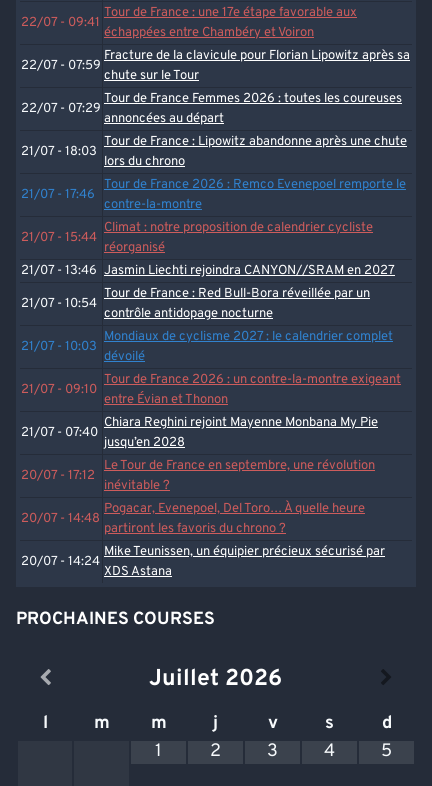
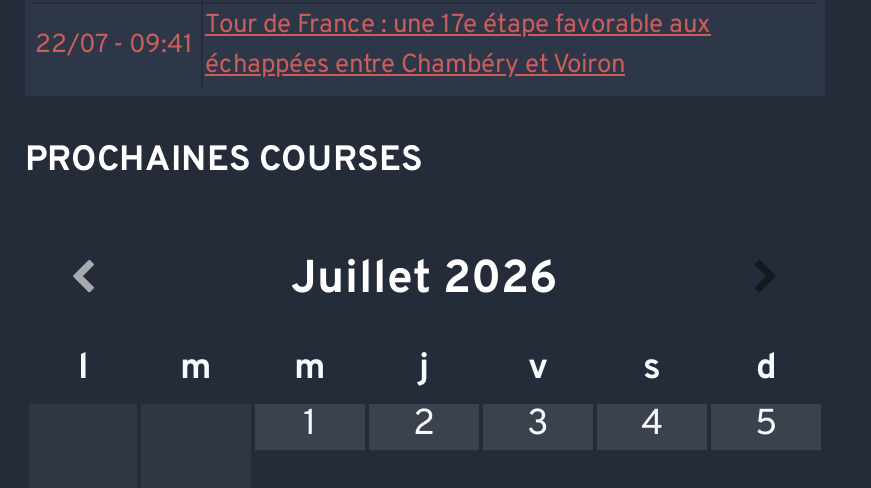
[21,48,410,117] Fracture de la clavicule pour Florian Lipowitz après sa | chute sur le Tour | 22/07 - 07:29 -> none
[21,58,101,74] 22/07 - 07:59 -> none
[21,91,402,160] Tour de France Femmes 2026 : toutes les coureuses | annoncées au départ | 21/07 - 18:03 -> none
[21,134,407,203] Tour de France : Lipowitz abandonne après une chute | lors du chrono | 21/07 - 17:46 -> none
[21,177,406,246] Tour de France 2026 : Remco Evenepoel remporte le | contre-la-montre | 21/07 - 15:44 -> none
[21,220,395,312] Climat : notre proposition de calendrier cycliste | réorganisé | 21/07 - 13:46 Jasmin Liechti rejoindra CANYON//SRAM en 2027 | 21/07 - 10:54 -> none
[21,286,370,355] Tour de France : Red Bull-Bora réveillée par un | contrôle antidopage nocturne | 21/07 - 10:03 -> none
[21,329,393,398] Mondiaux de cyclisme 2027 : le calendrier complet | dévoilé | 21/07 - 09:10 -> none
[21,372,401,441] Tour de France 2026 : un contre-la-montre exigeant | entre Évian et Thonon | 21/07 - 07:40 -> none
[21,415,378,484] Chiara Reghini rejoint Mayenne Monbana My Pie | jusqu’en 2028 | 20/07 - 17:12 -> none
[21,458,375,527] Le Tour de France en septembre, une révolution | inévitable ? | 20/07 - 14:48 -> none
[21,501,365,570] Pogacar, Evenepoel, Del Toro… À quelle heure | partiront les favoris du chrono ? | 20/07 - 14:24 -> none
[104,544,385,580] Mike Teunissen, un équipier précieux sécurisé par | XDS Astana -> none

